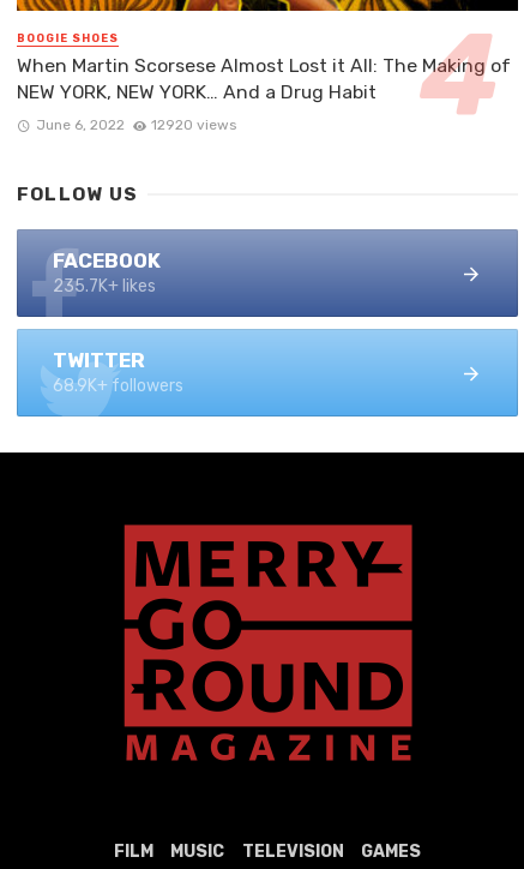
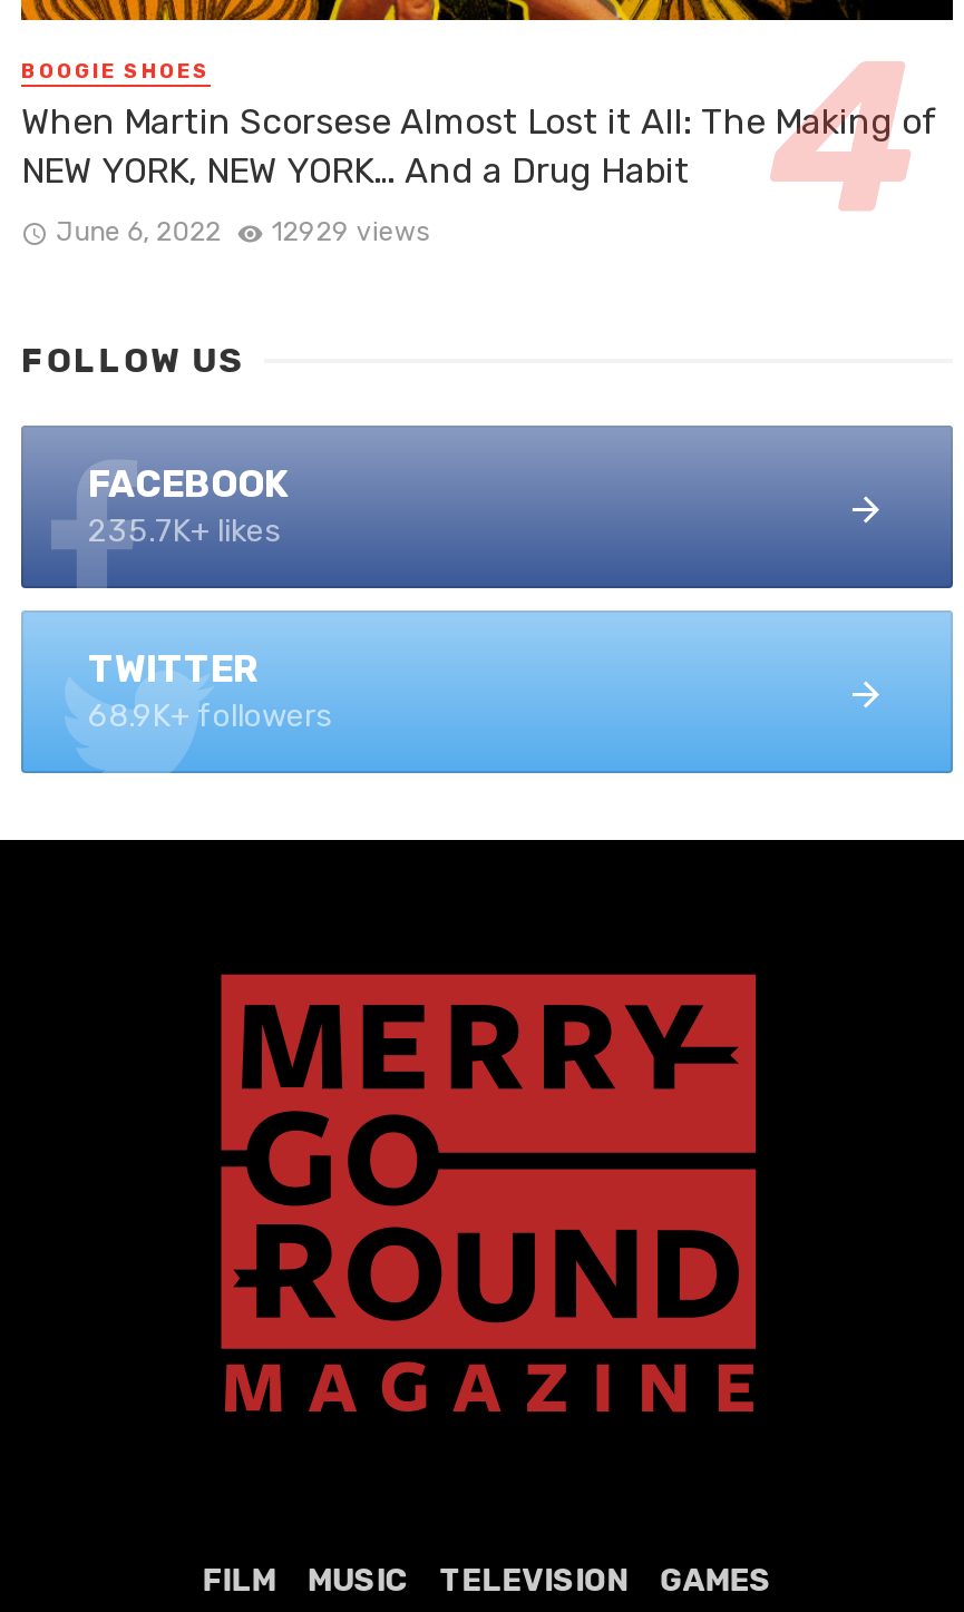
[35,116,237,133] June 6, 2022 12920 views -> [56,215,430,247] June 6, 2022 12929 views

